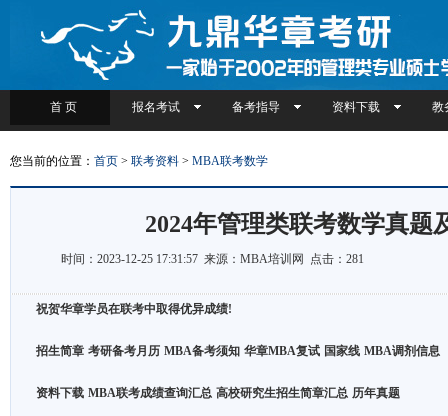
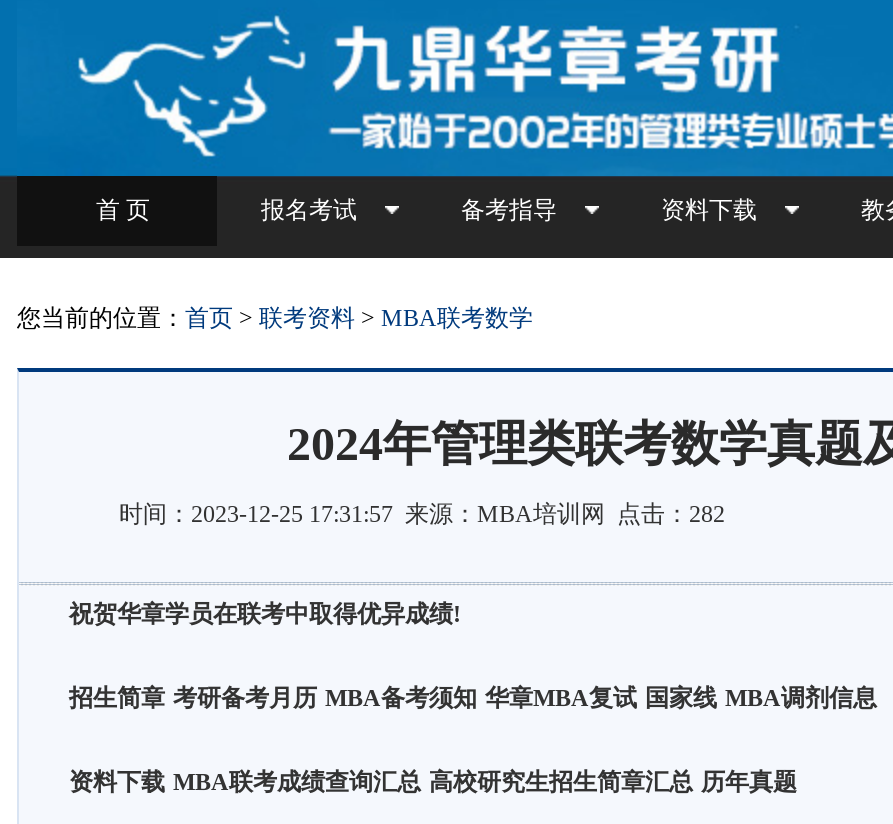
[61,252,364,266] 时间：2023-12-25 17:31:57 来源：MBA培训网 点击：281 -> [119,500,725,528] 时间：2023-12-25 17:31:57 来源：MBA培训网 点击：282

